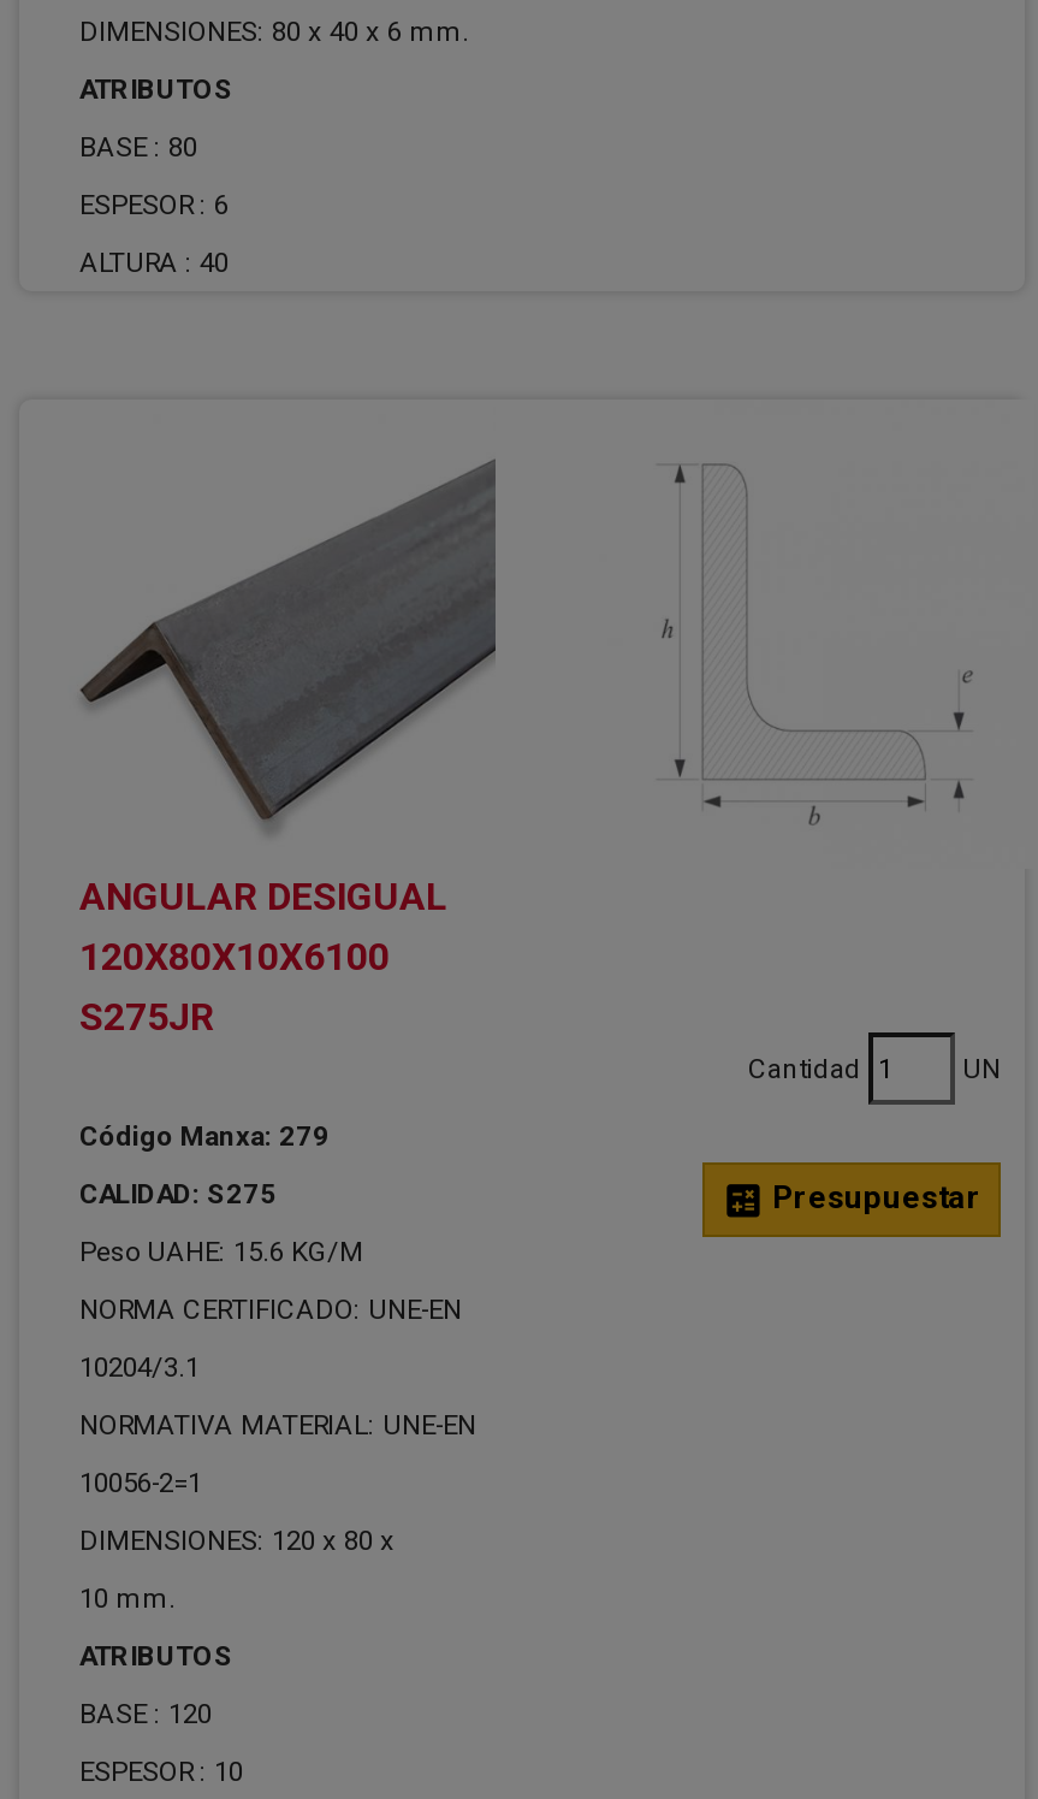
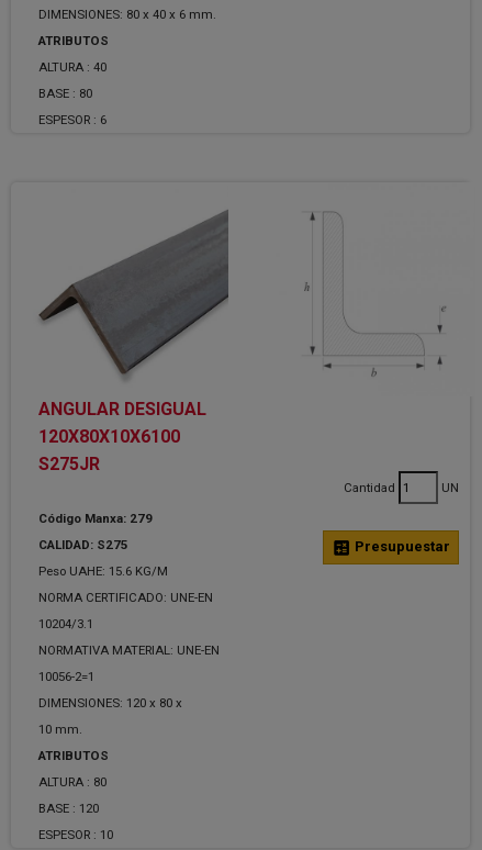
none -> [38,59,107,74] ALTURA : 40
[79,245,229,278] ALTURA : 40 -> none
none -> [38,775,107,790] ALTURA : 80

